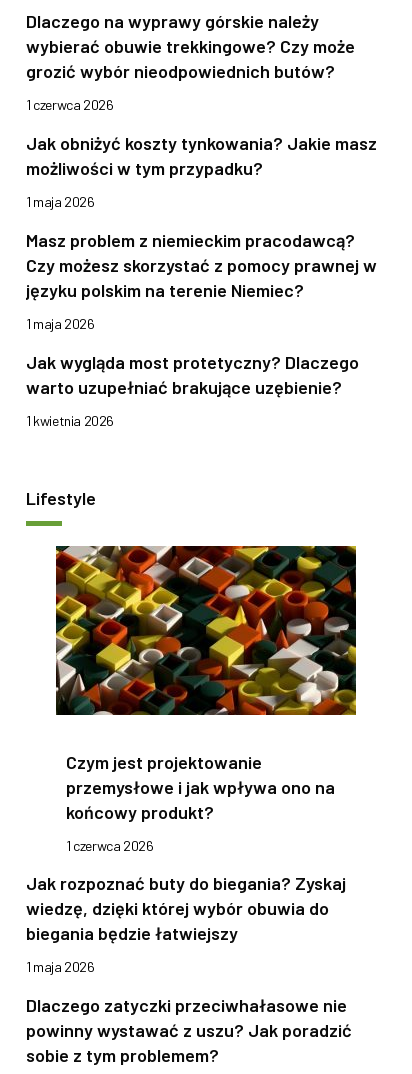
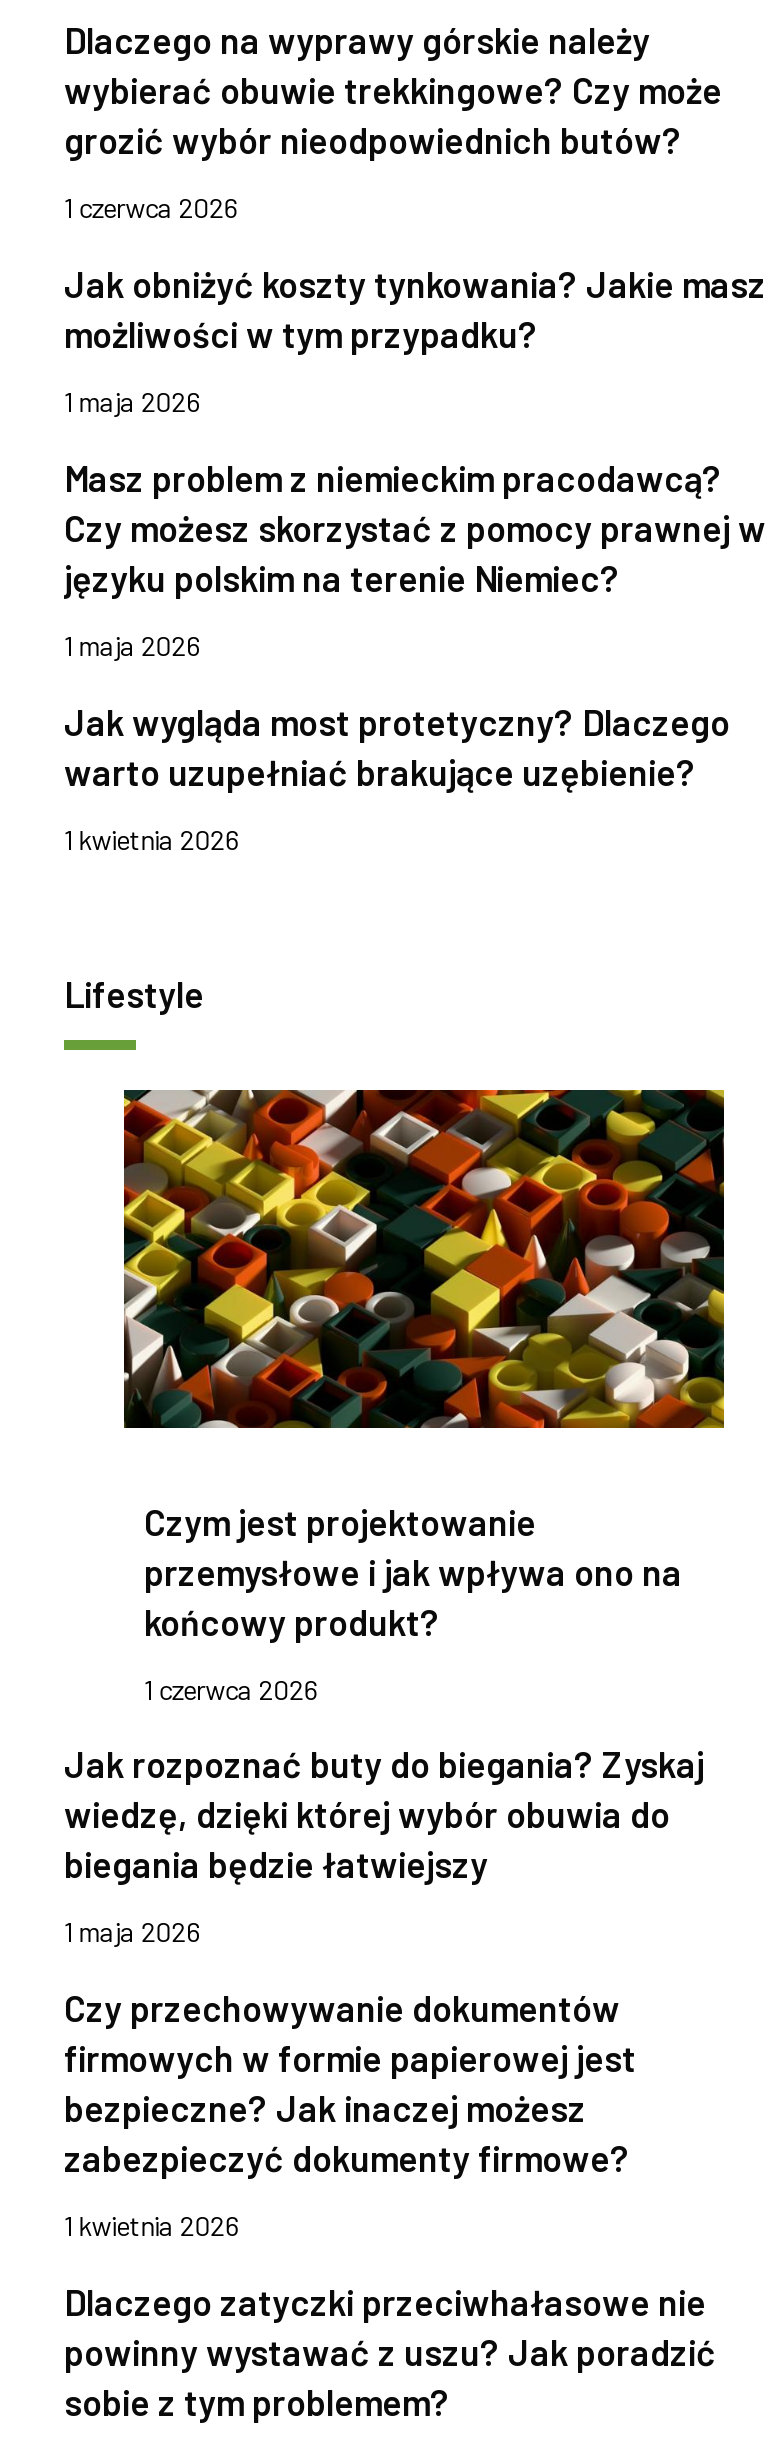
none -> [64,1985,636,2241] Czy przechowywanie dokumentów | firmowych w formie papierowej jest | bezpieczne? Jak inaczej możesz | zabezpieczyć dokumenty firmowe? | 1 kwietnia 2026

